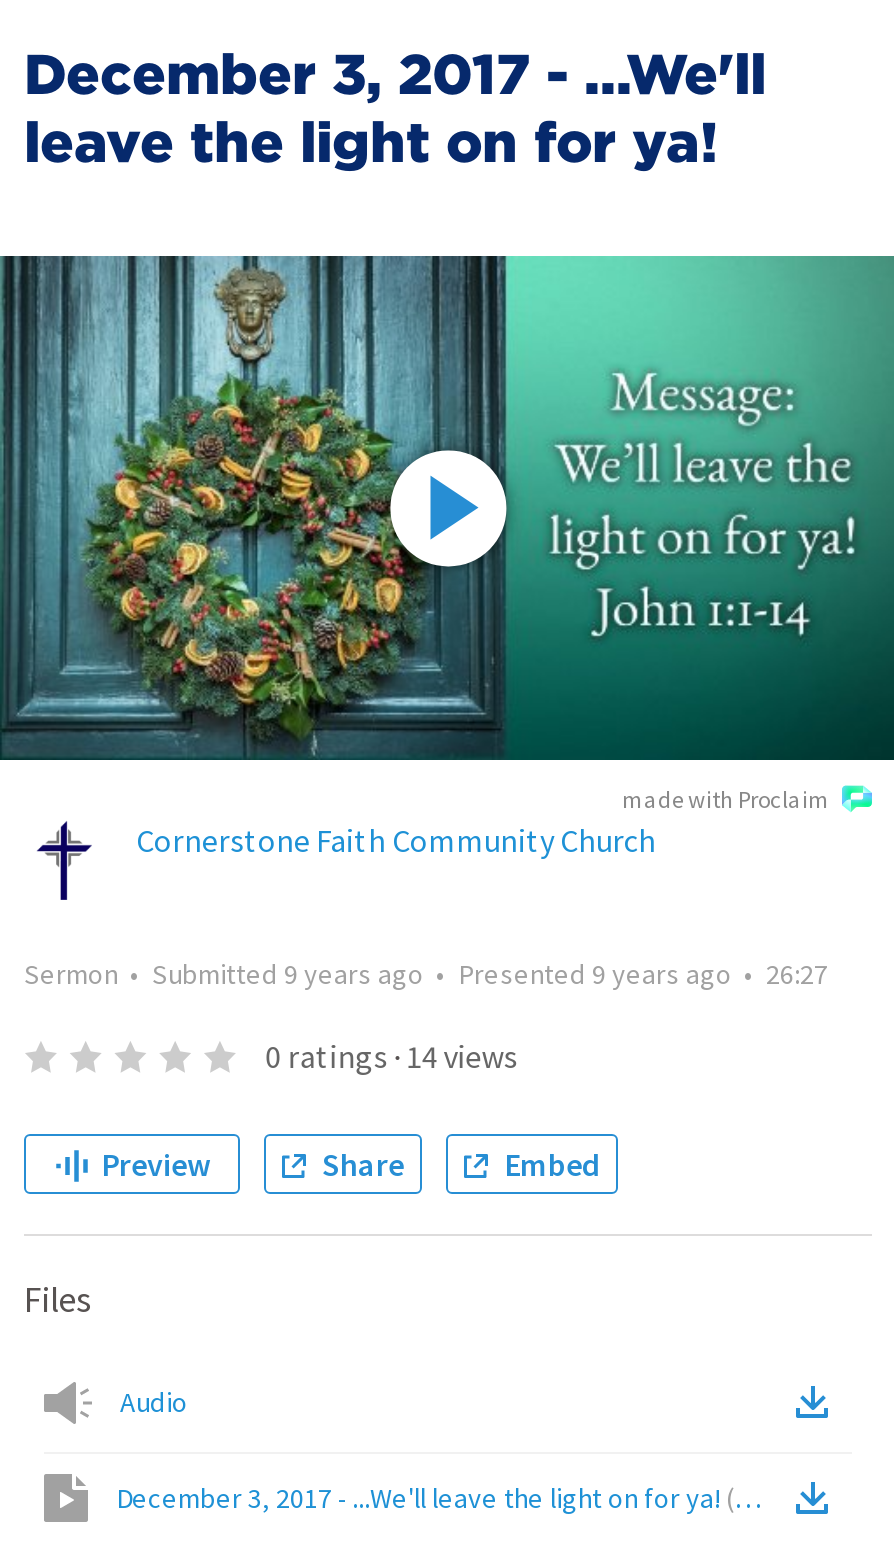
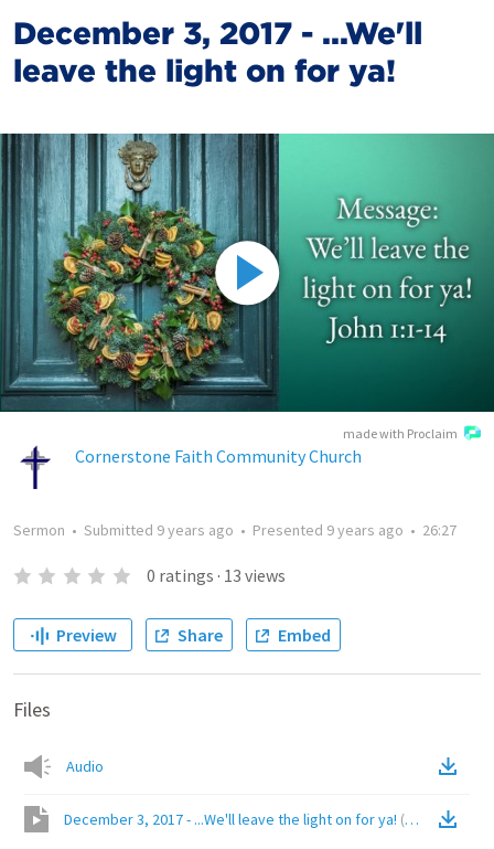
[265,1036,517,1076] 0 ratings · 14 views -> [146,564,285,586] 0 ratings · 13 views

